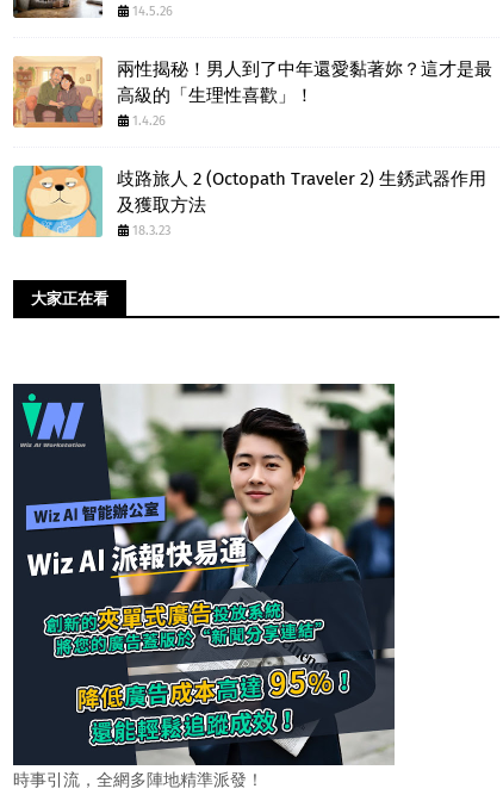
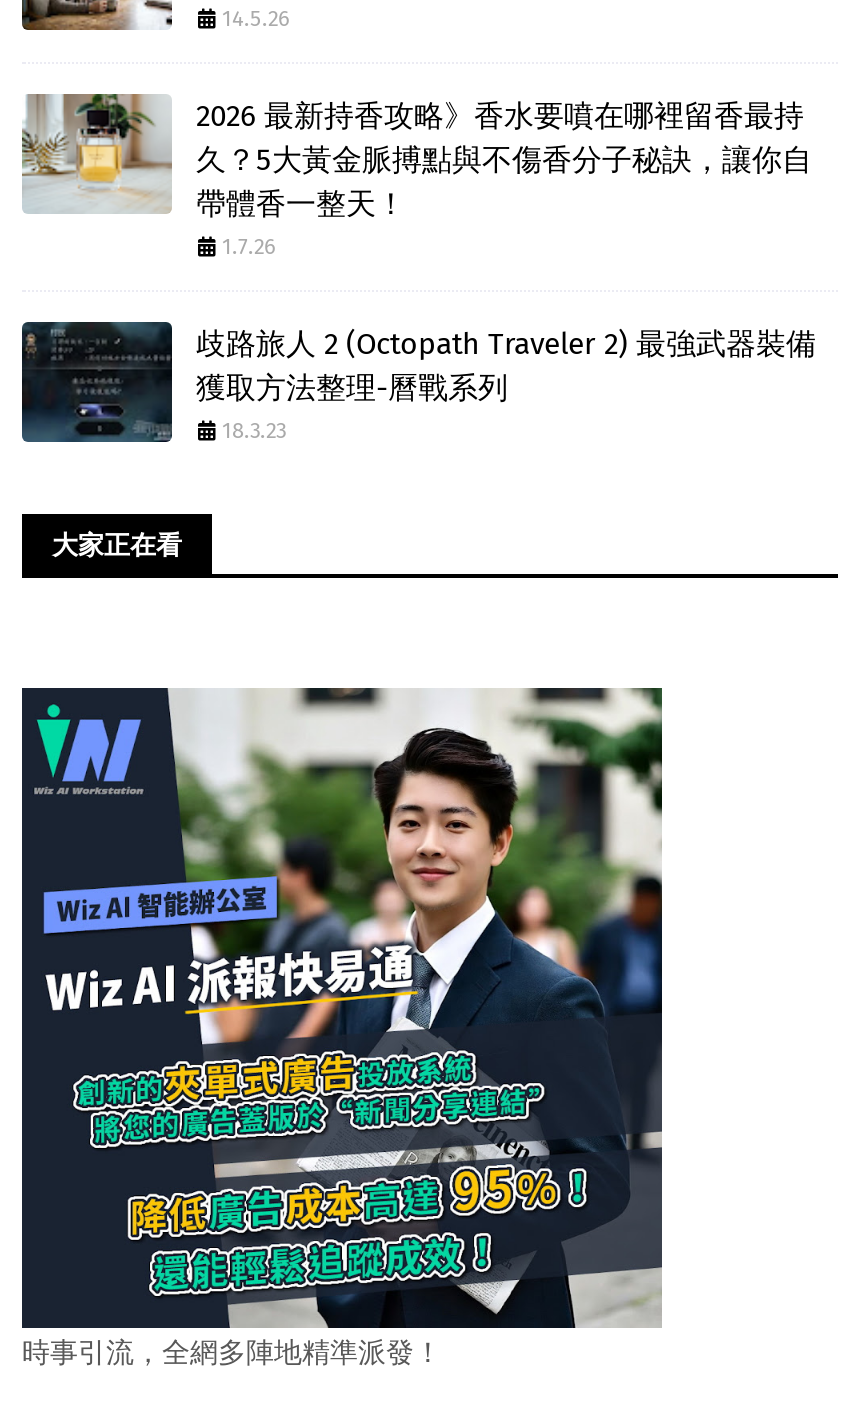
[13,56,492,128] [image] | 兩性揭秘！男人到了中年還愛黏著妳？這才是最 | 高級的「生理性喜歡」！ | 1.4.26 -> [20,92,812,260] [image] | 2026 最新持香攻略》香水要噴在哪裡留香最持 | 久？5大黃金脈搏點與不傷香分子秘訣，讓你自 | 帶體香一整天！ | 1.7.26
[13,164,486,238] [image] | 歧路旅人 2 (Octopath Traveler 2) 生銹武器作用 | 及獲取方法 -> [20,320,816,444] [image] | 歧路旅人 2 (Octopath Traveler 2) 最強武器裝備 | 獲取方法整理-曆戰系列

